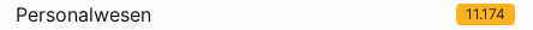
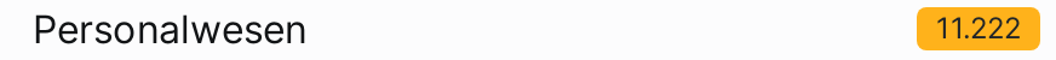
[466,5,505,23] 11.174 -> [936,9,1021,45] 11.222

